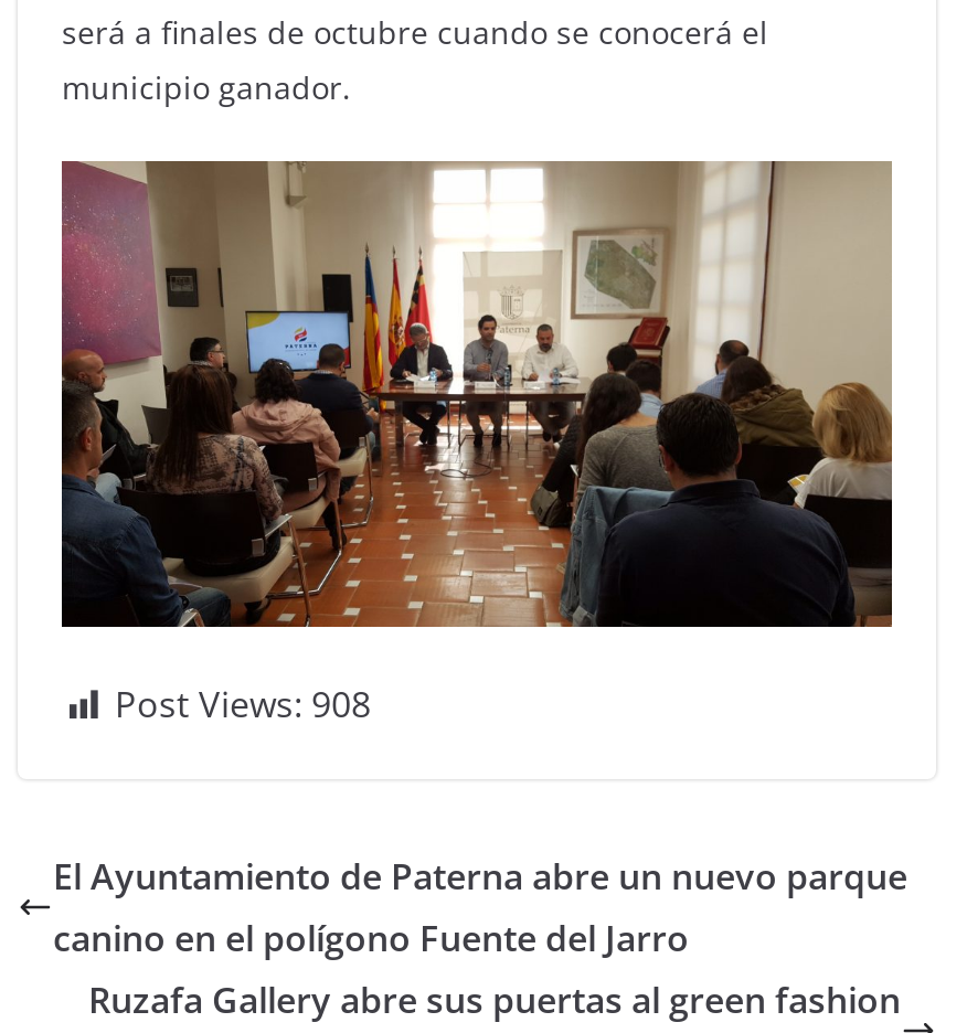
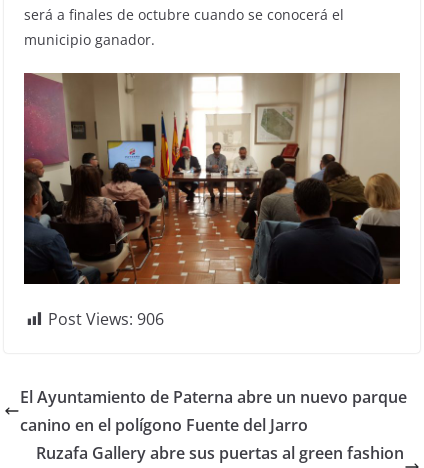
[115,681,371,730] Post Views: 908 -> [48,308,164,330] Post Views: 906

